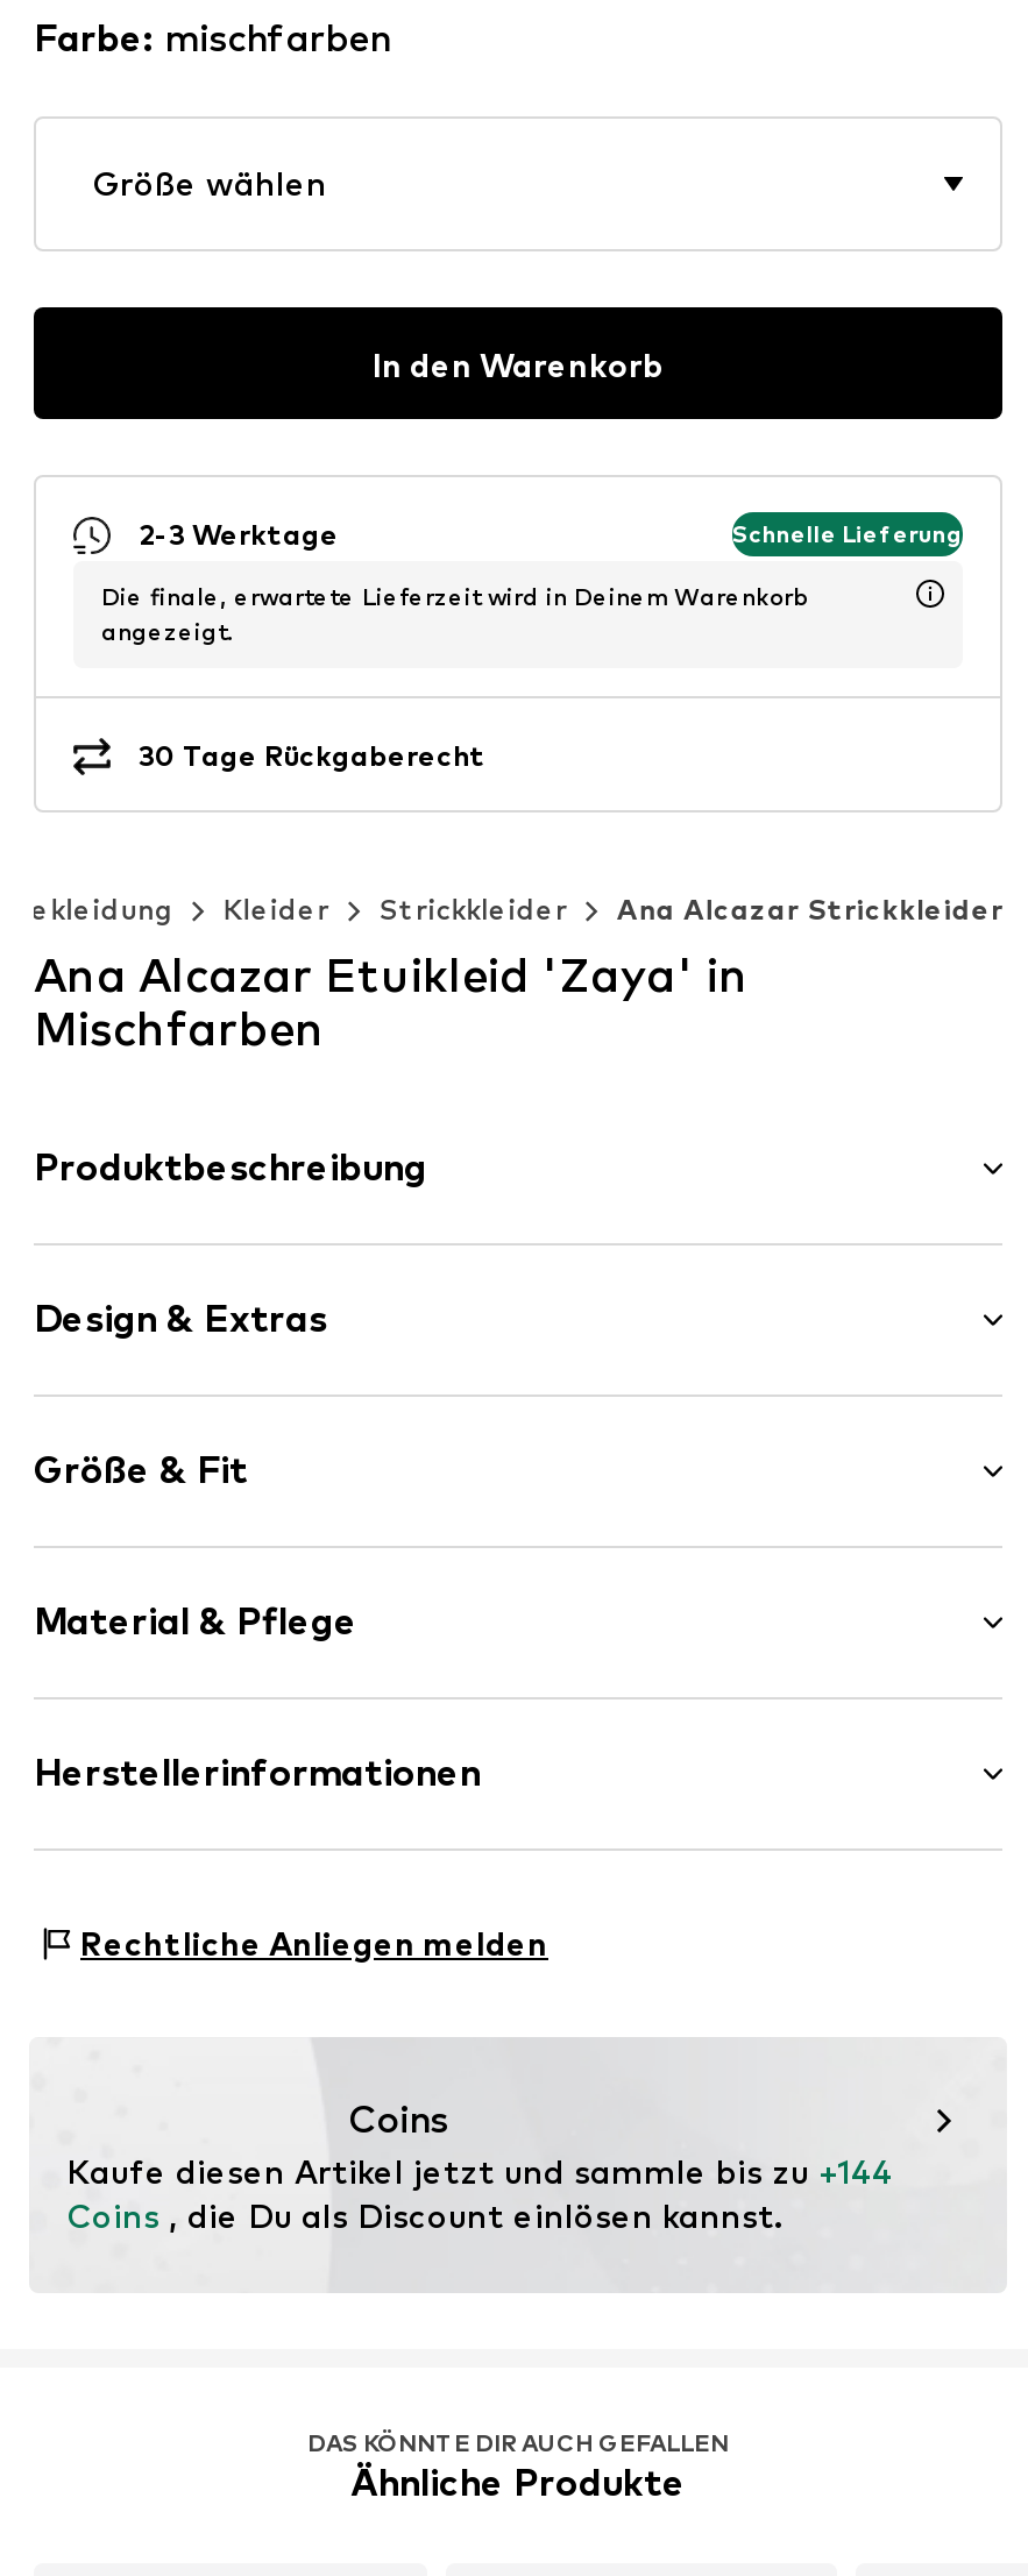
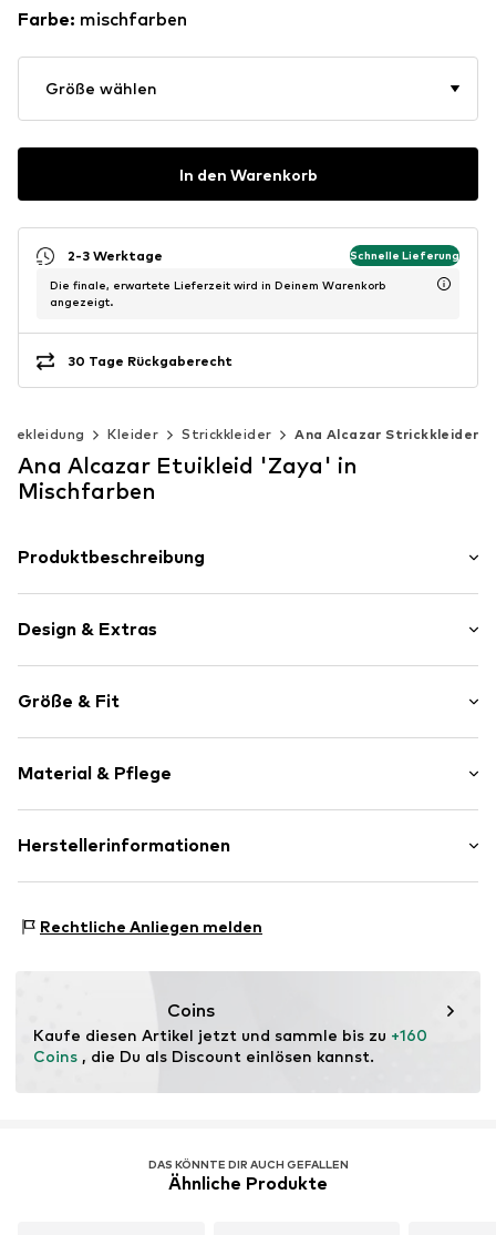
[66,2152,893,2191] Kaufe diesen Artikel jetzt und sammle bis zu +144 -> [33,1026,427,1045] Kaufe diesen Artikel jetzt und sammle bis zu +160

